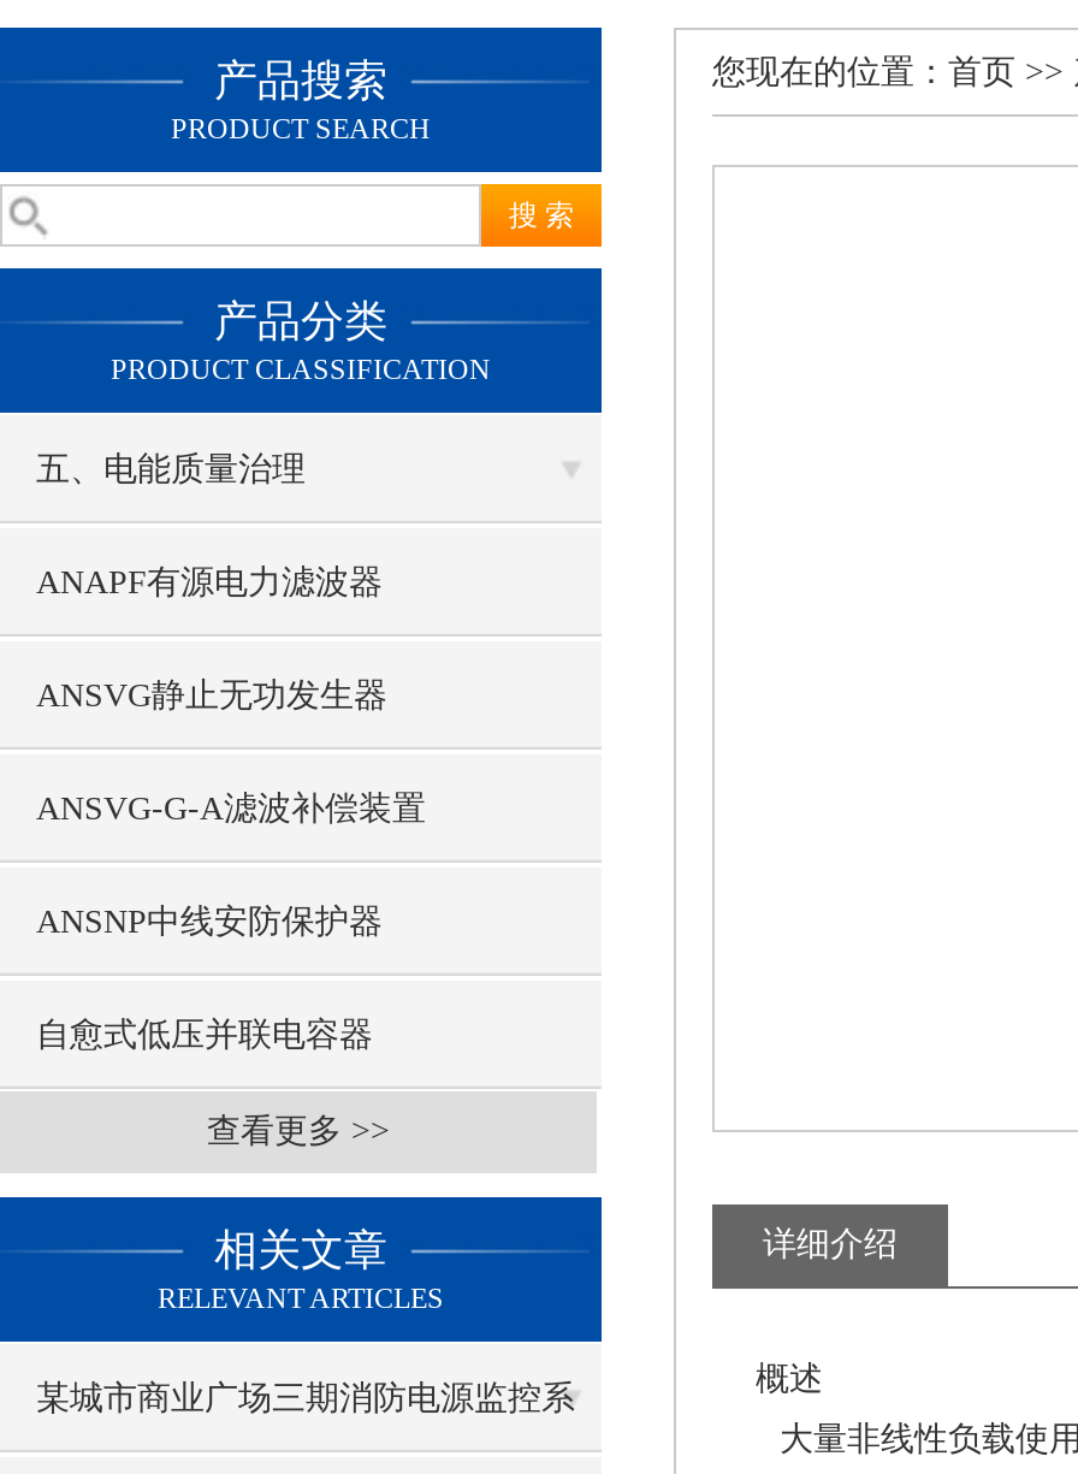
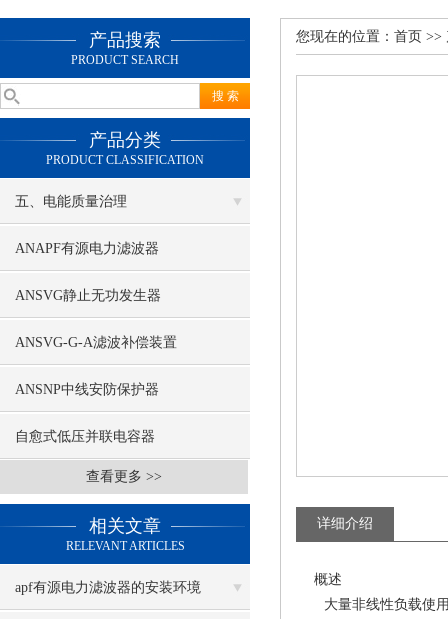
[36,1380,575,1416] 某城市商业广场三期消防电源监控系 -> [15,580,201,595] apf有源电力滤波器的安装环境

